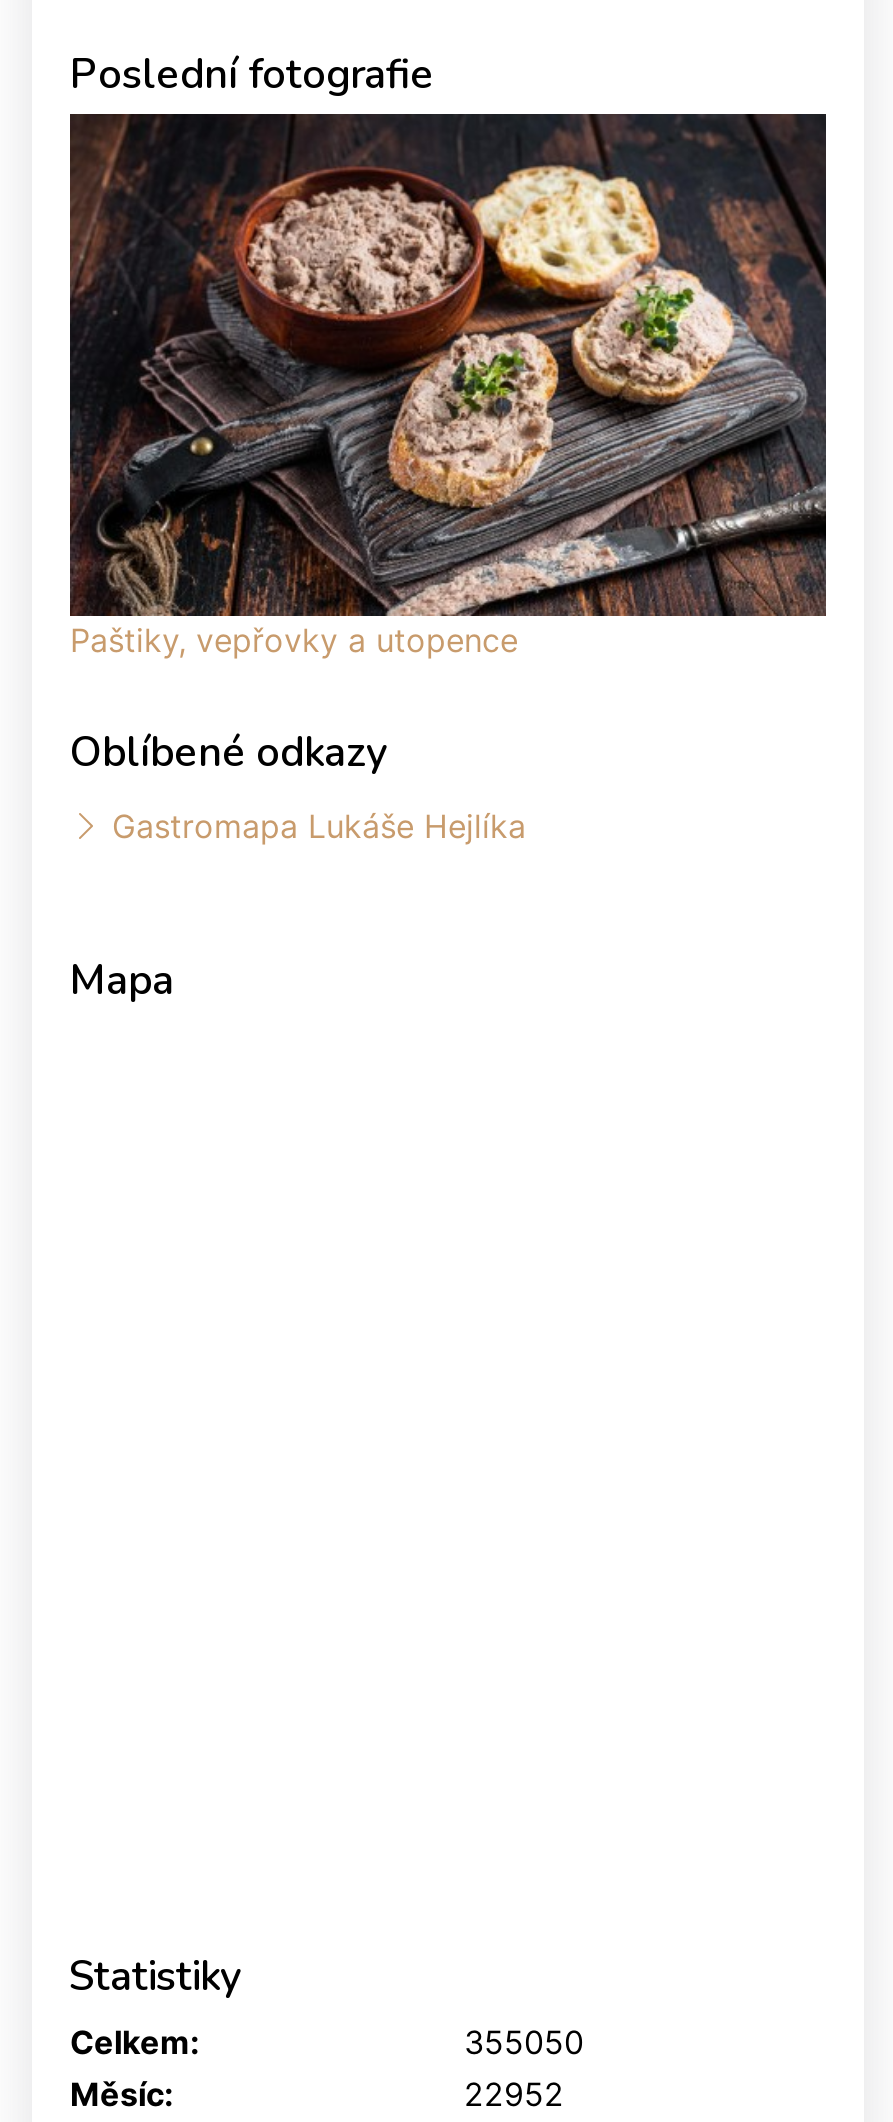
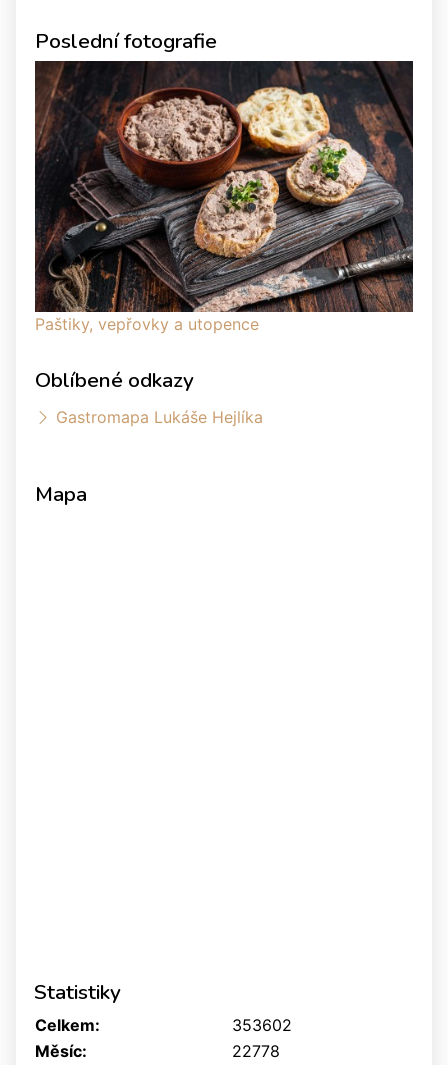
[464,2022,584,2062] 355050 -> [232,1015,292,1035] 353602
[464,2074,564,2114] 22952 -> [232,1041,280,1061] 22778

